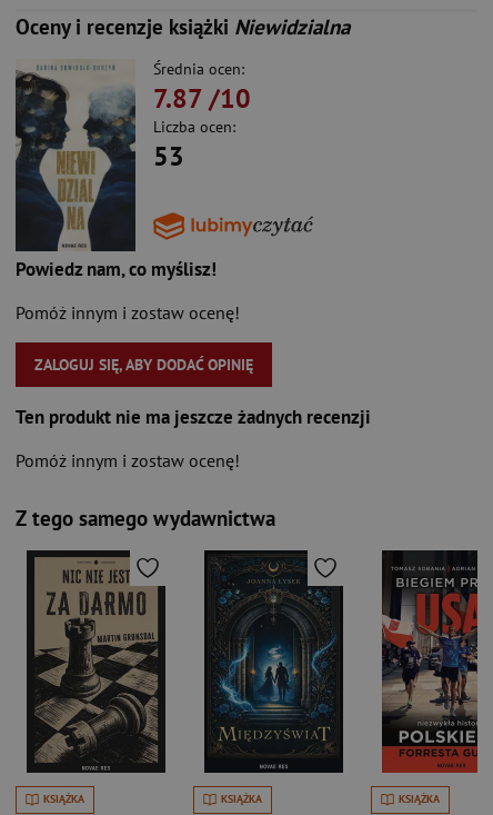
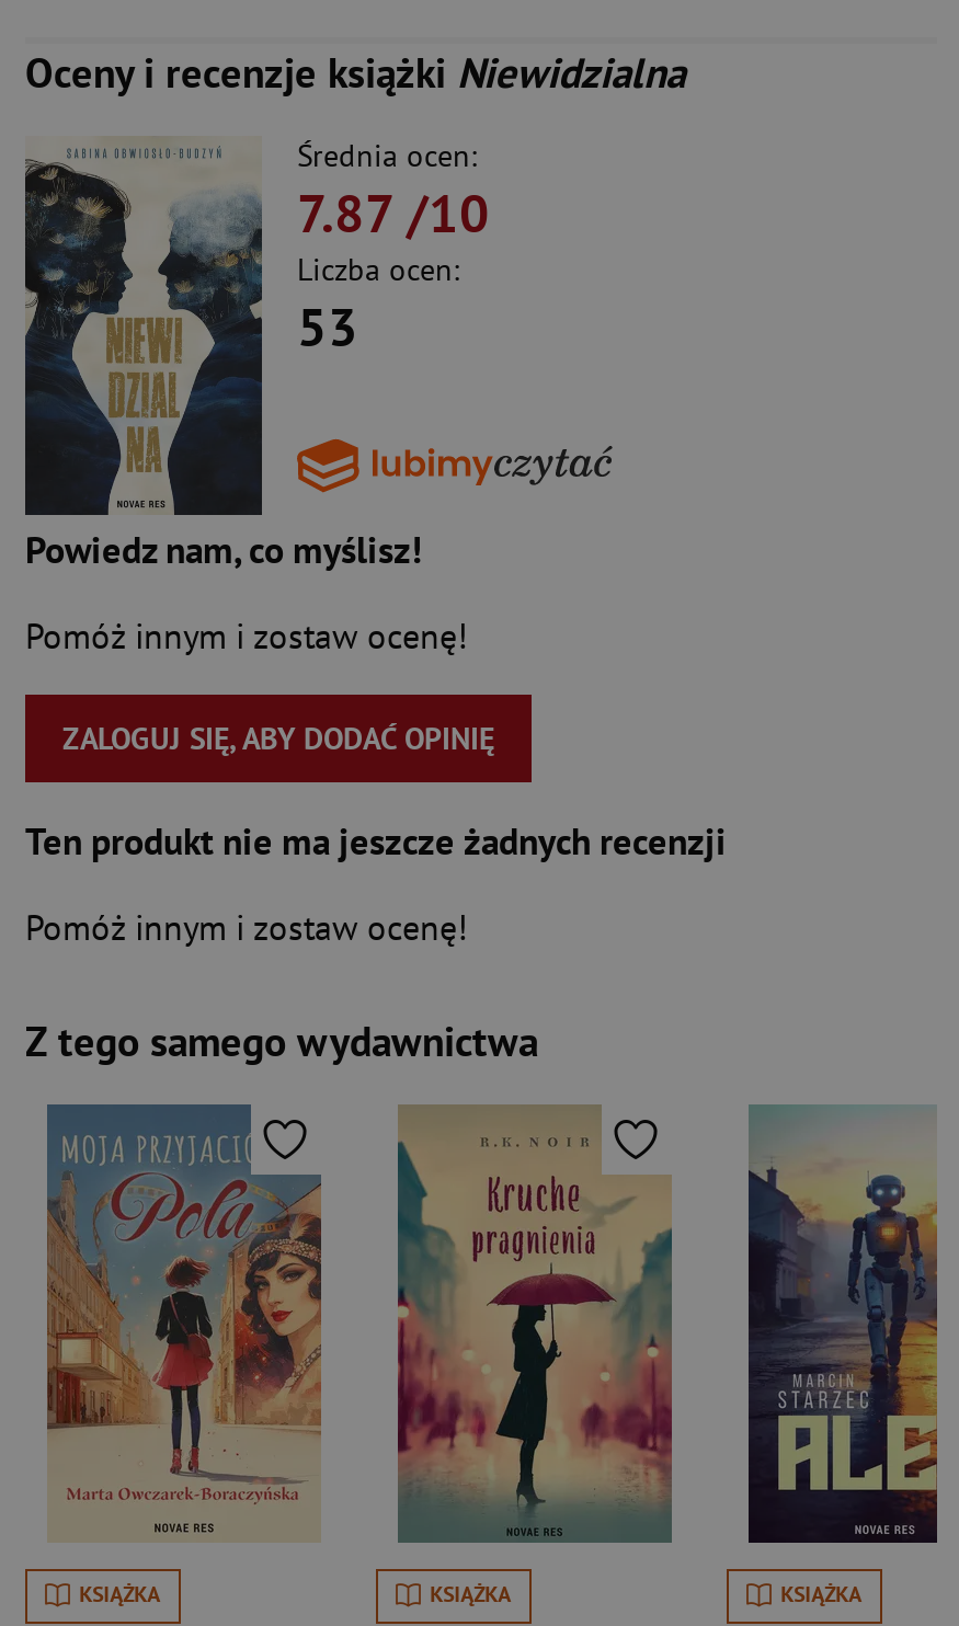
[26,549,167,774] [image] -> [45,1102,323,1543] [image]
[203,549,344,773] [image] -> [396,1104,674,1541] [image]
[381,549,479,774] [image] -> [746,1104,939,1545] [image]

